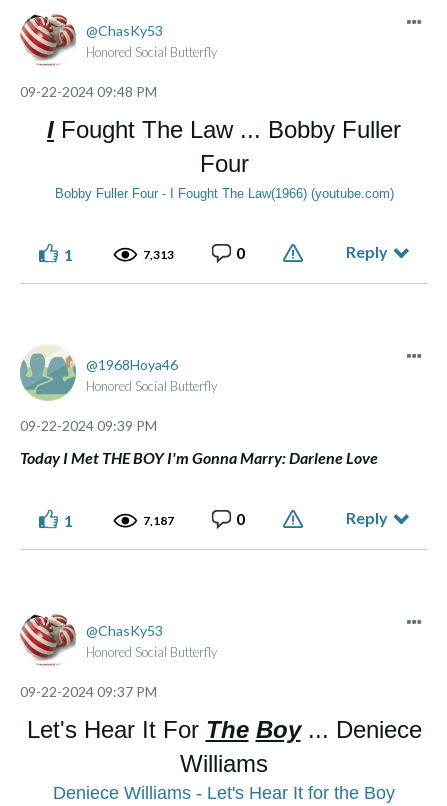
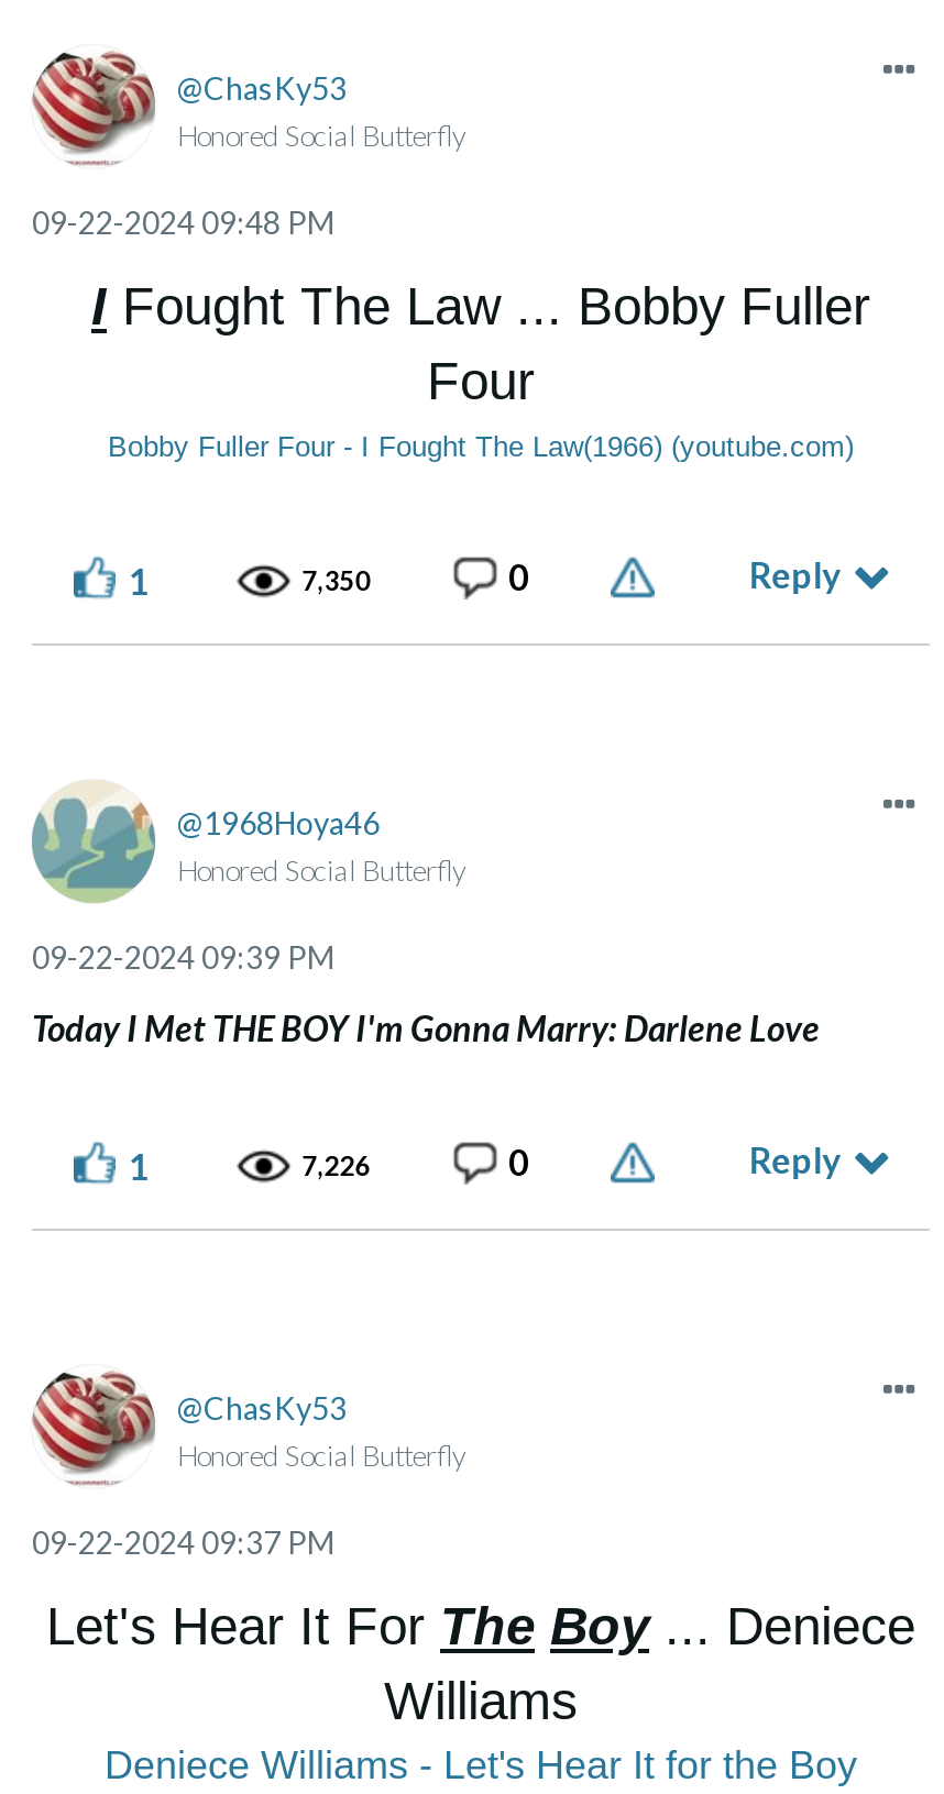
[143,247,174,262] 7,313 -> [302,564,370,597] 7,350
[143,513,174,528] 7,187 -> [302,1149,370,1182] 7,226

